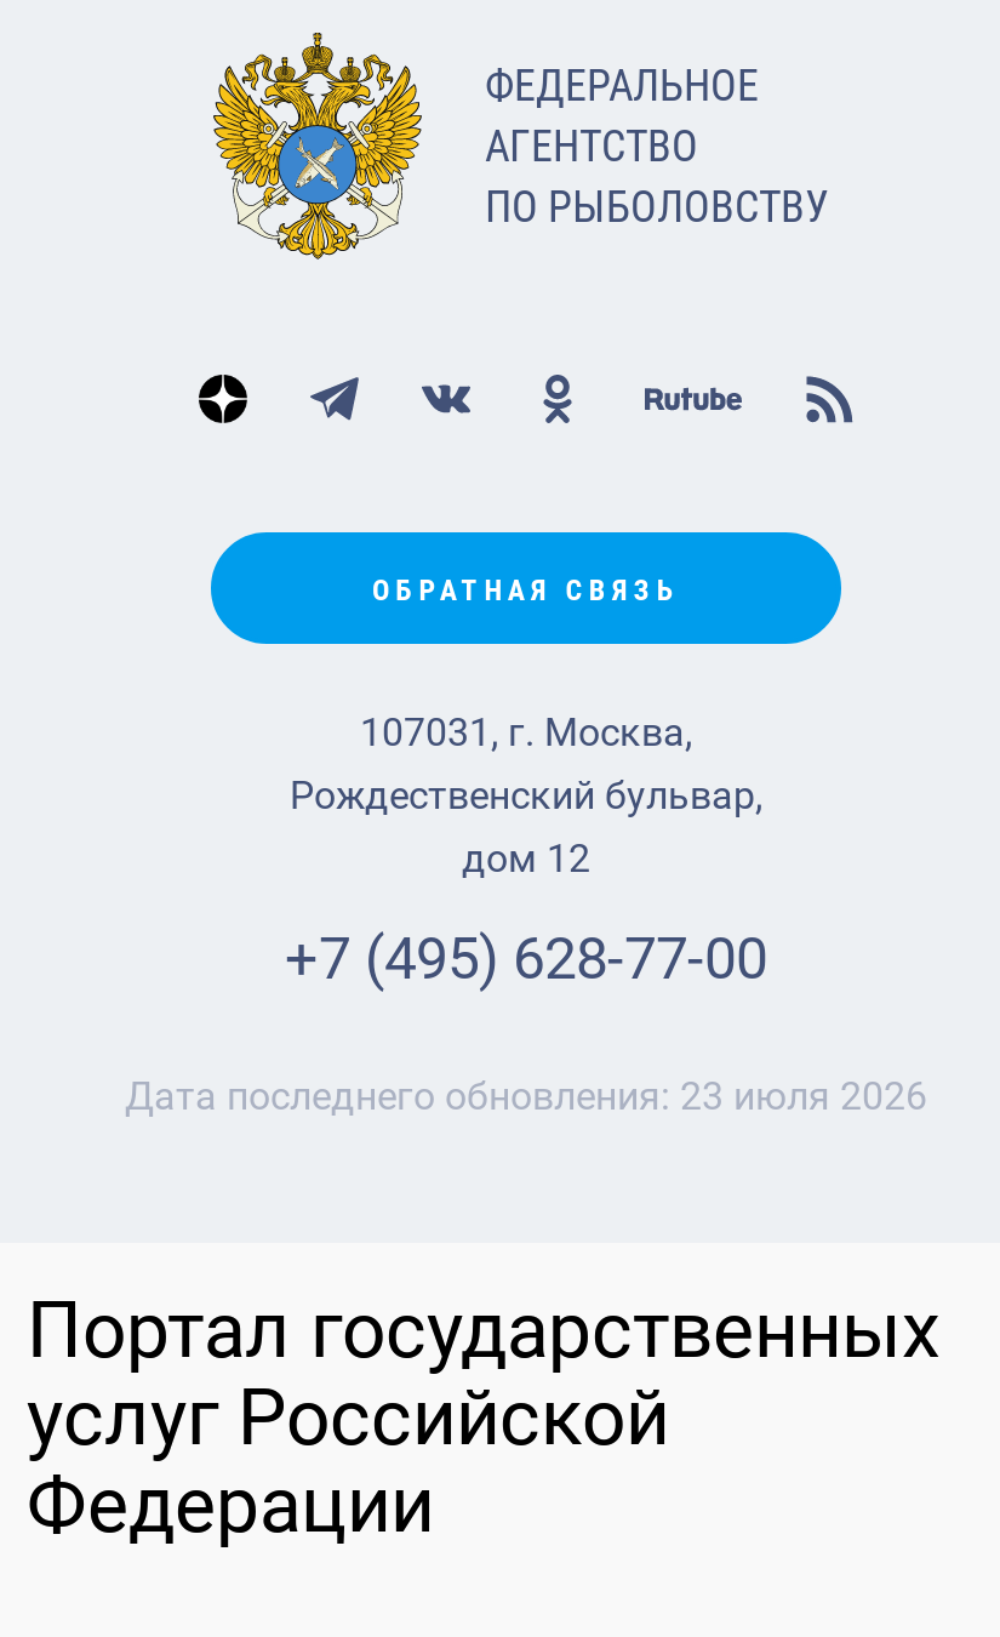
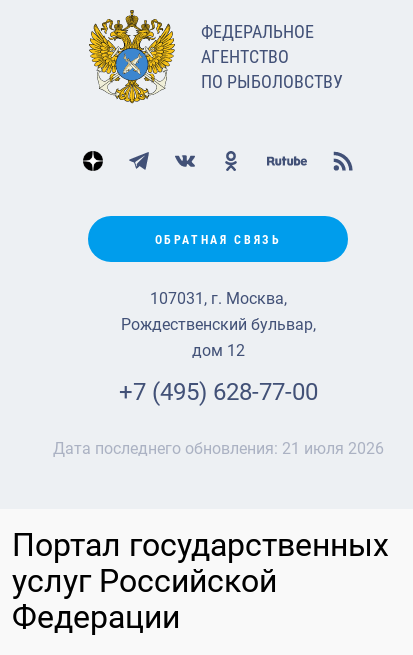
[125,1073,927,1119] Дата последнего обновления: 23 июля 2026 -> [52,439,383,458] Дата последнего обновления: 21 июля 2026

